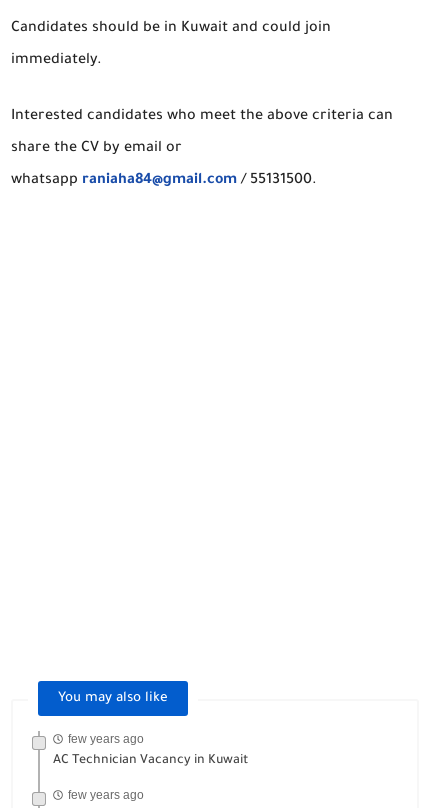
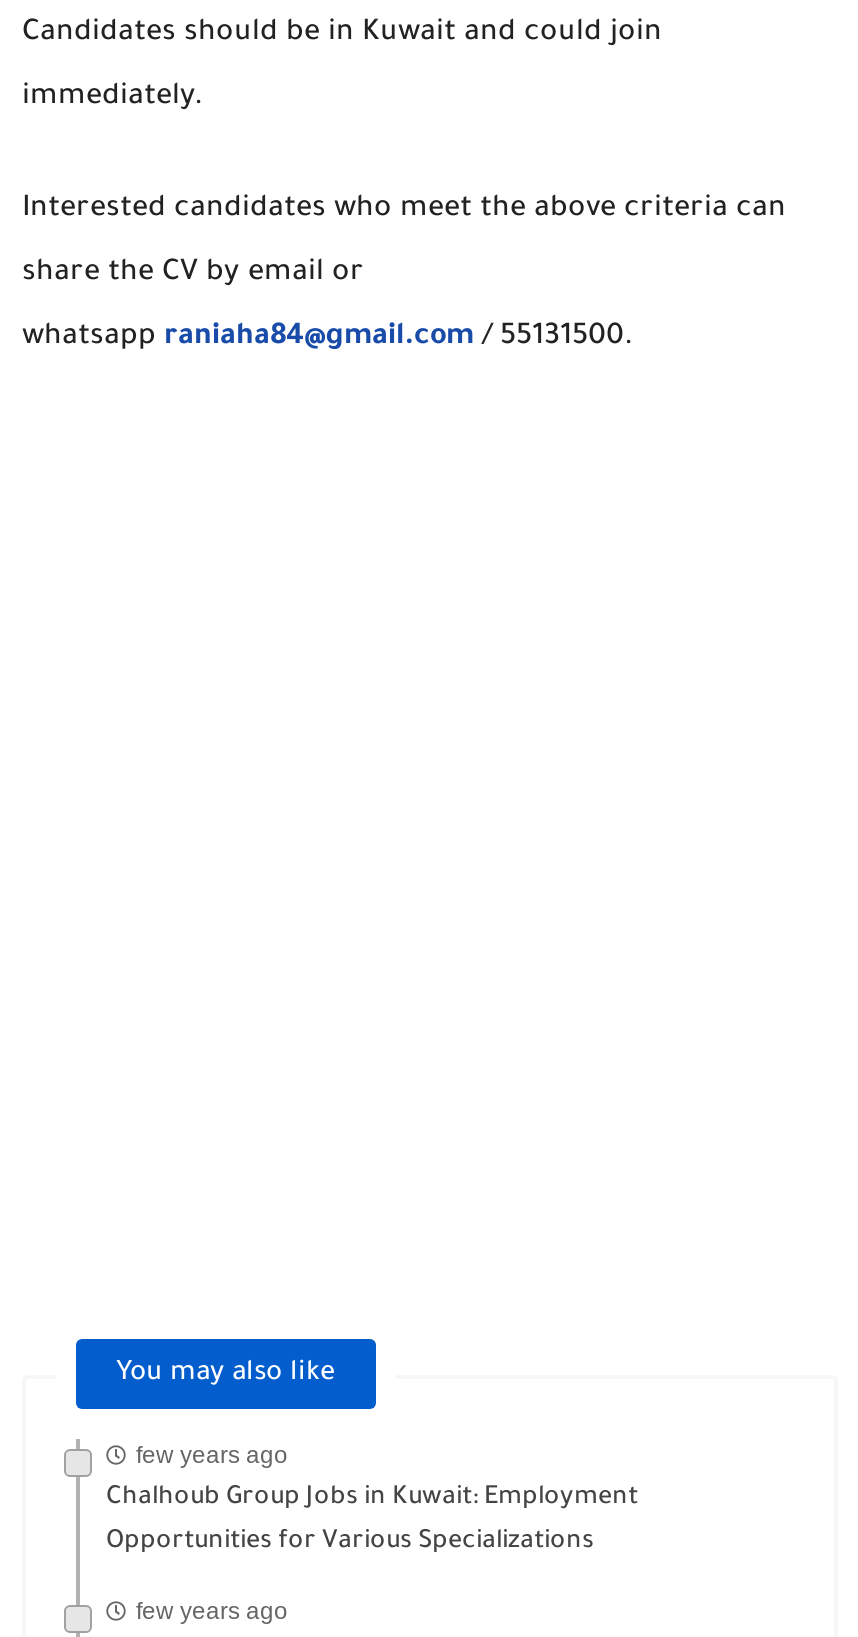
[53,754,248,768] AC Technician Vacancy in Kuwait -> [106,1486,638,1558] Chalhoub Group Jobs in Kuwait: Employment | Opportunities for Various Specializations

